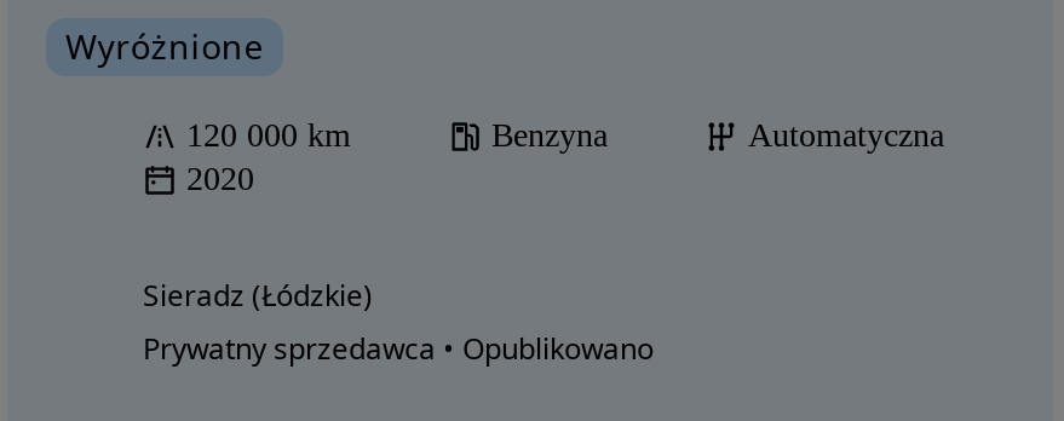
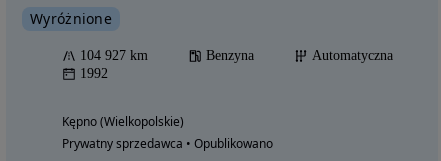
[186,118,351,154] 120 000 km -> [80,48,148,63] 104 927 km
[186,162,254,198] 2020 -> [80,66,108,81] 1992
[143,275,373,316] Sieradz (Łódzkie) -> [62,113,184,130] Kępno (Wielkopolskie)

